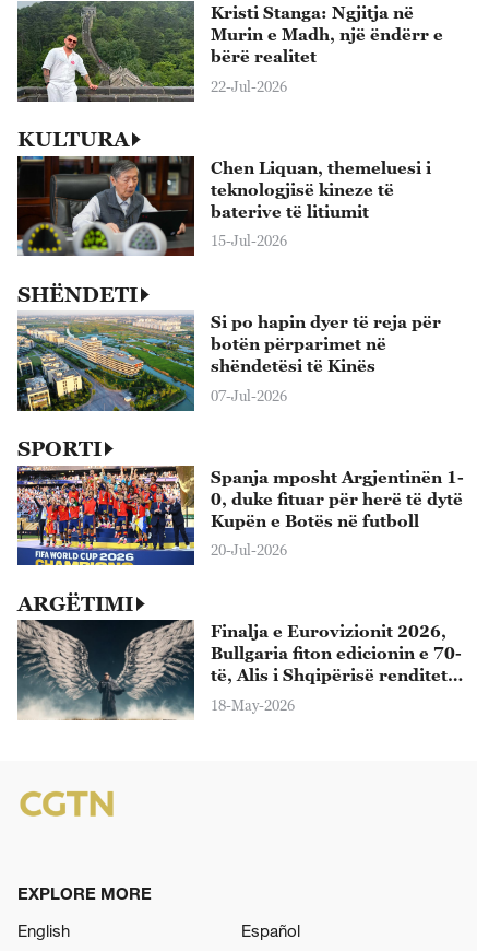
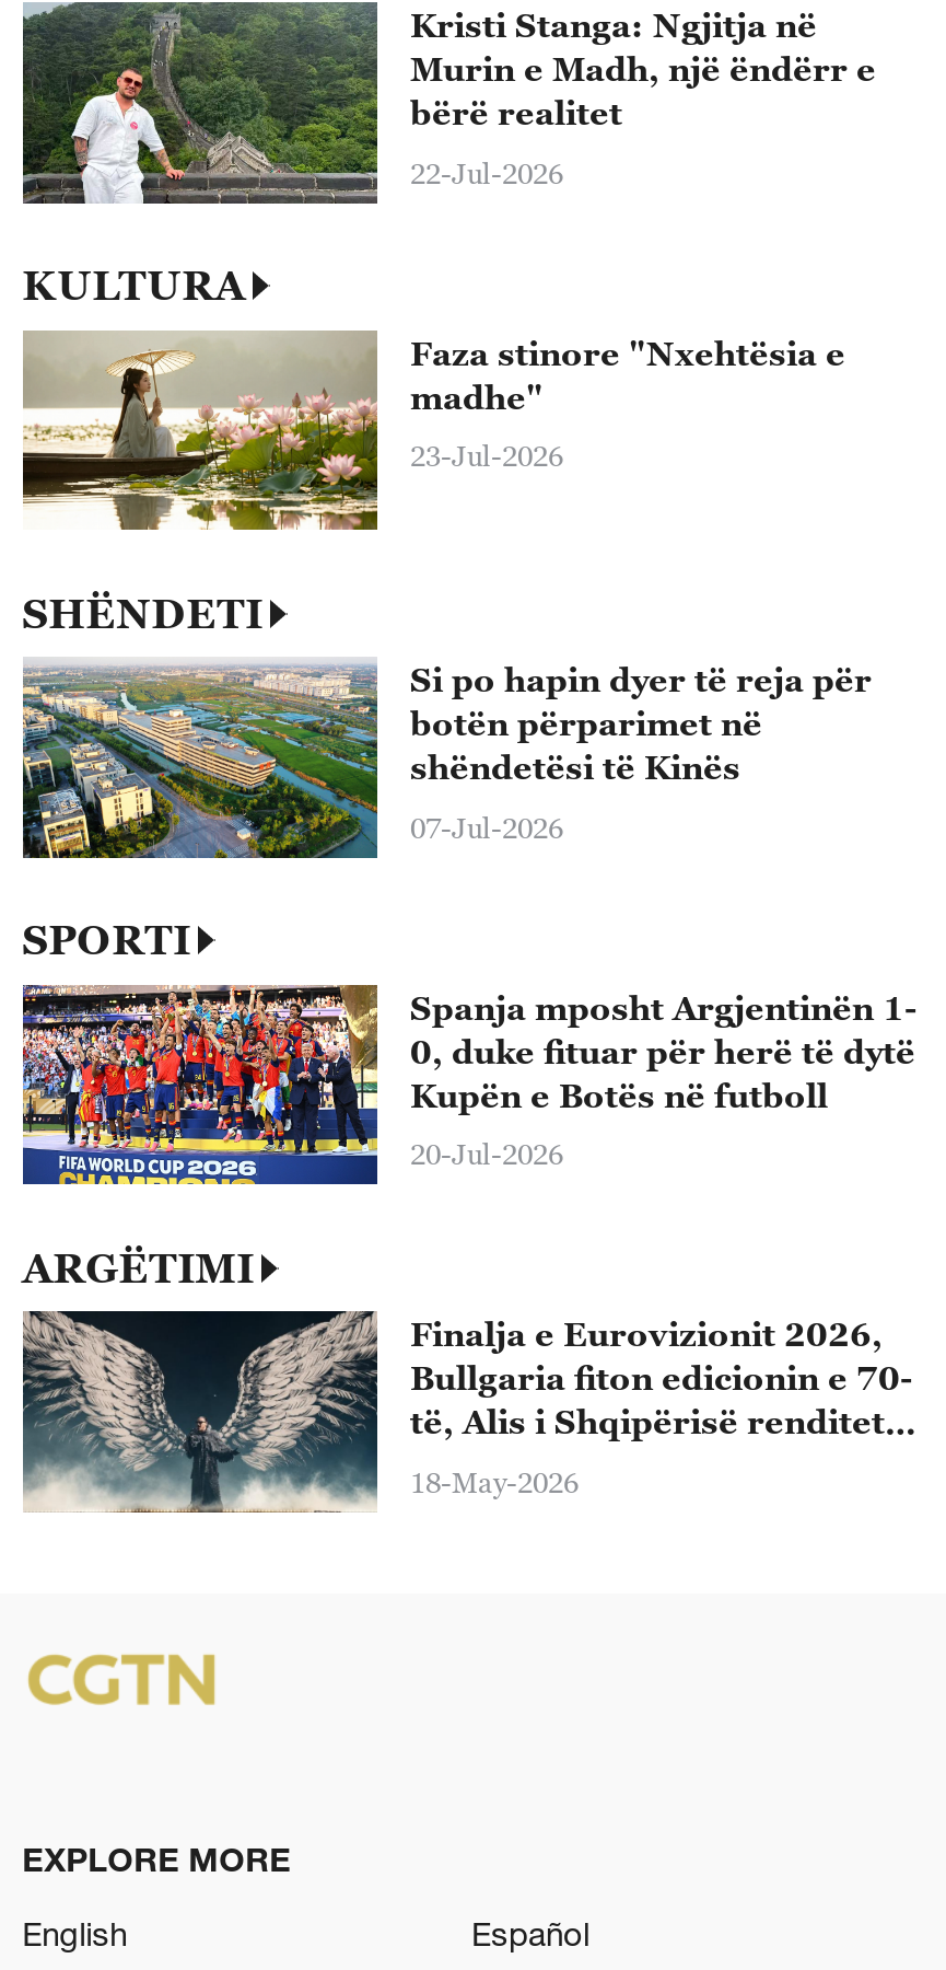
[16,155,431,257] [image] | Chen Liquan, themeluesi i | teknologjisë kineze të | baterive të litiumit -> [21,328,845,532] [image] | Faza stinore "Nxehtësia e | madhe"
[211,232,287,250] 15-Jul-2026 -> [410,438,563,473] 23-Jul-2026

